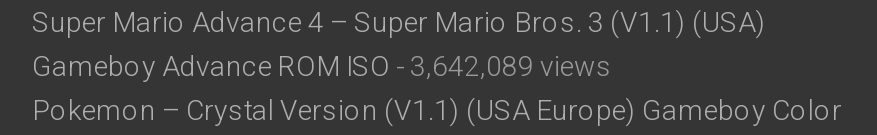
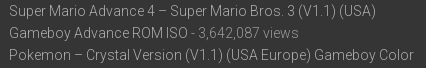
[32,50,612,82] Gameboy Advance ROM ISO - 3,642,089 views -> [9,25,299,41] Gameboy Advance ROM ISO - 3,642,087 views

